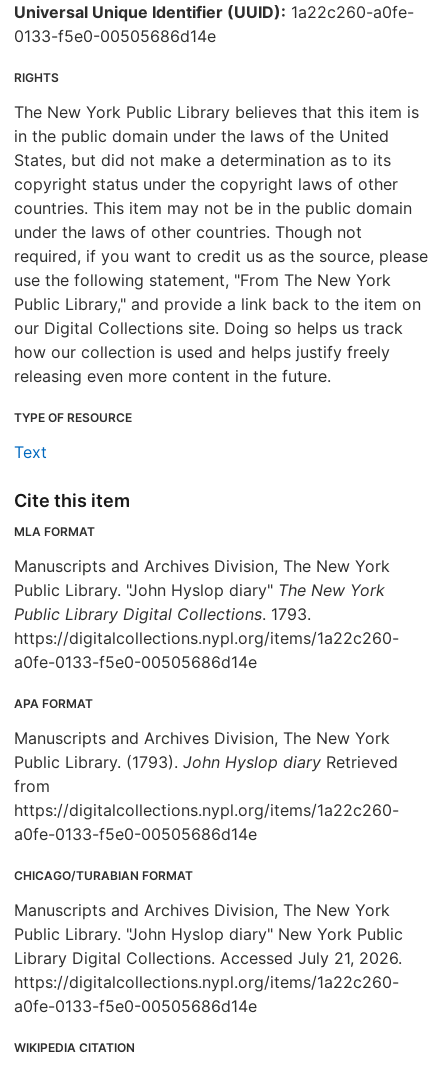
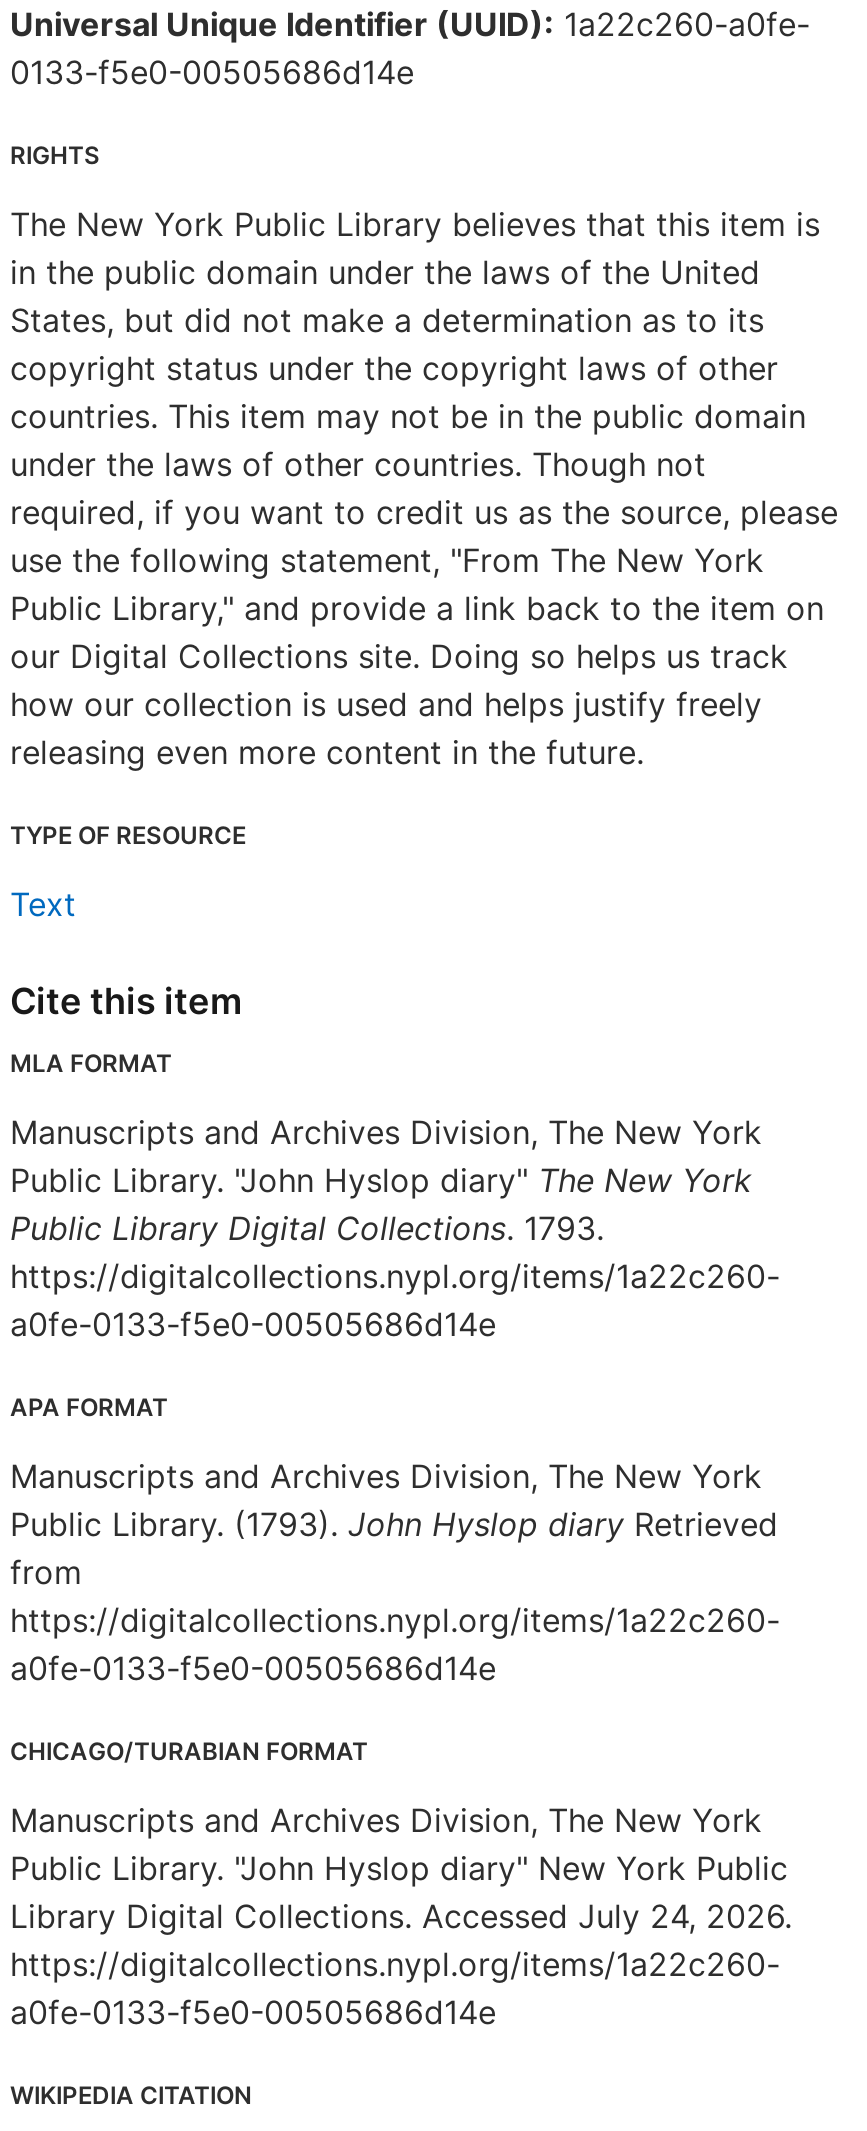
[14,948,402,968] Library Digital Collections. Accessed July 21, 2026. -> [10,1896,792,1936] Library Digital Collections. Accessed July 24, 2026.

